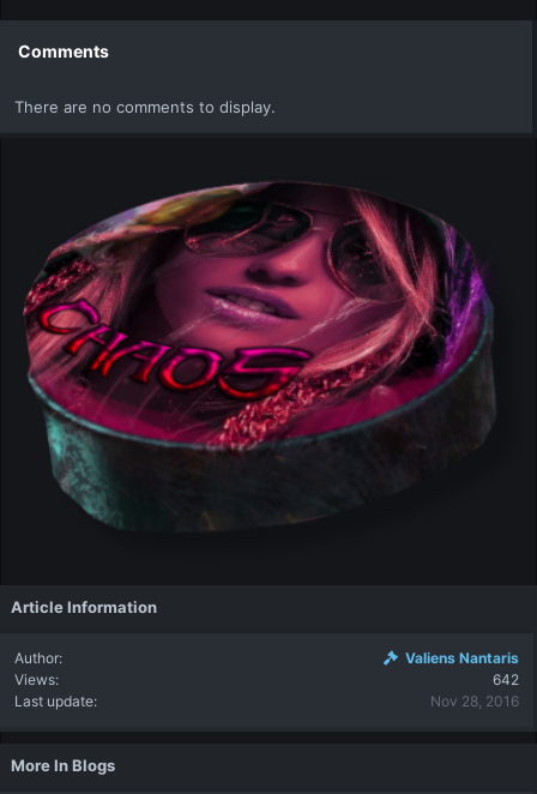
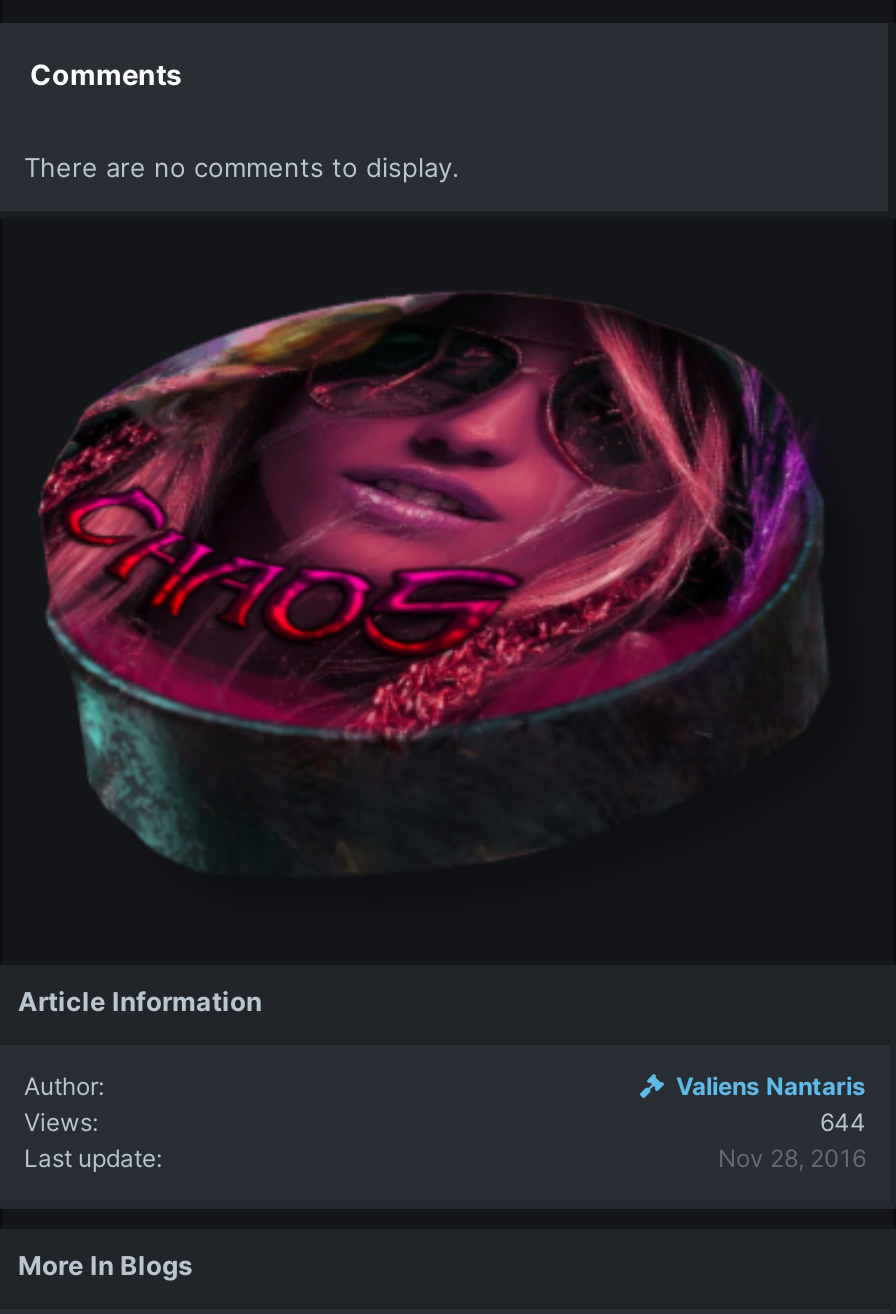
[493,671,519,689] 642 -> [820,1108,866,1138] 644

